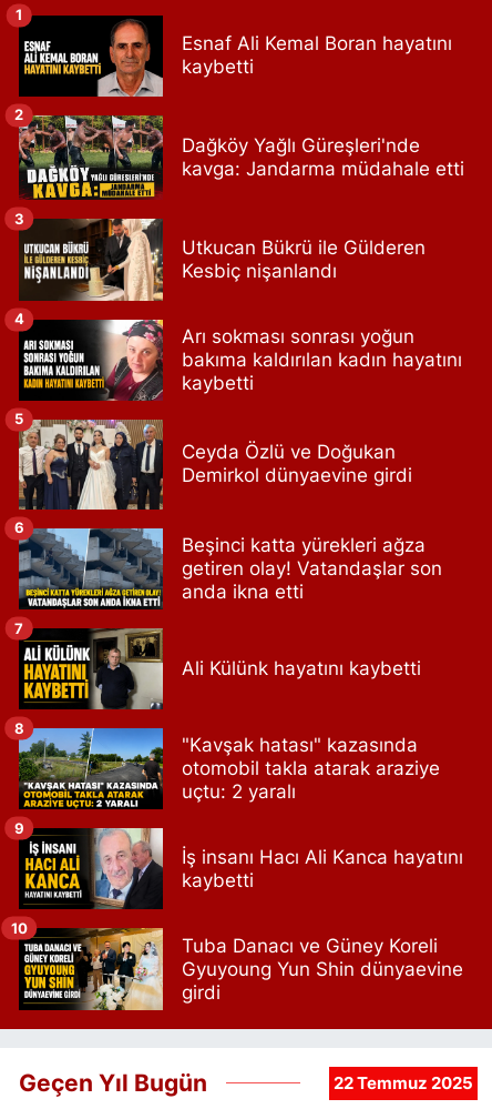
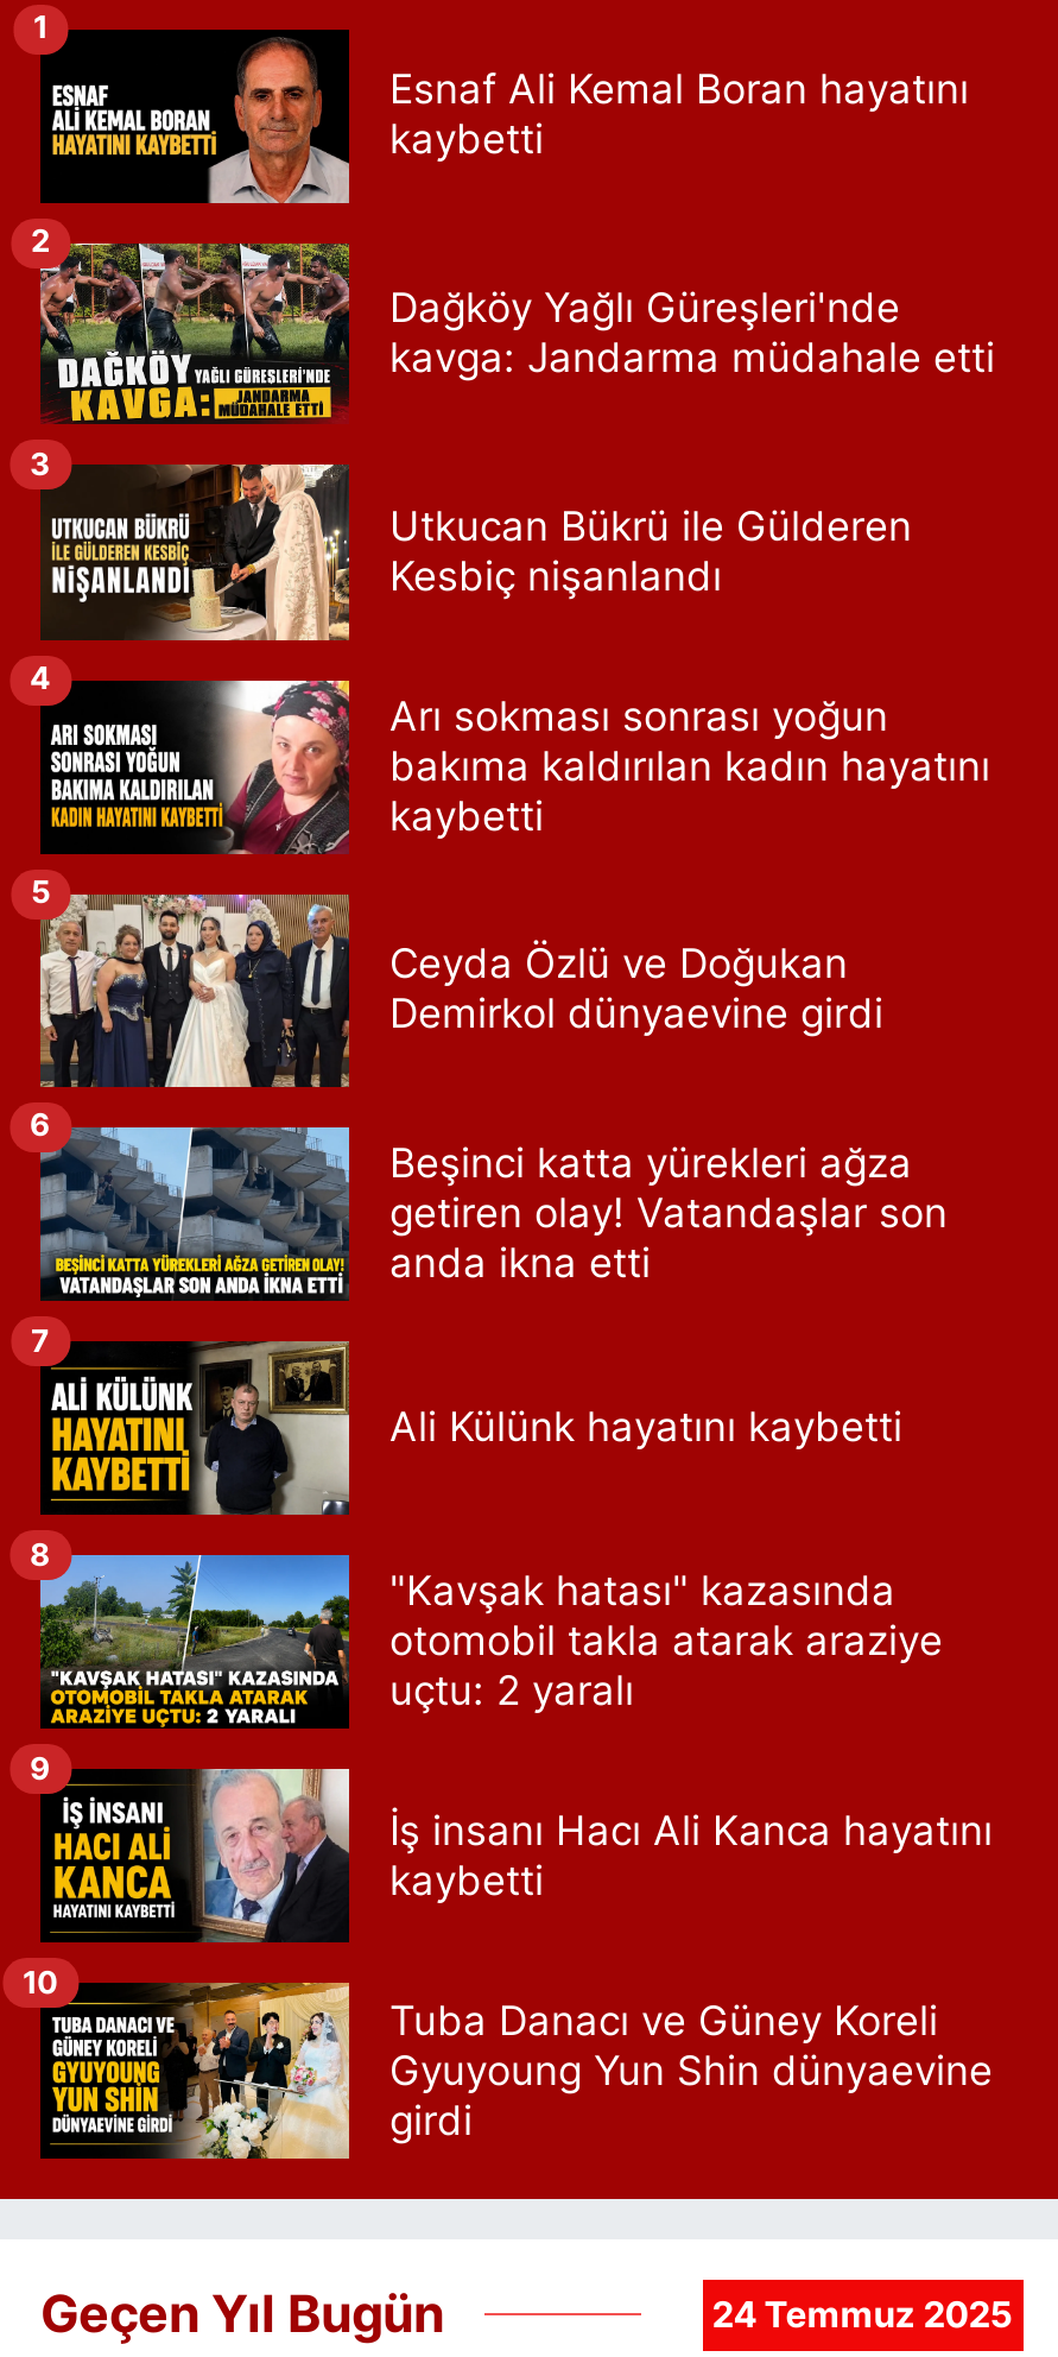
[333,1073,473,1093] 22 Temmuz 2025 -> [712,2294,1014,2336] 24 Temmuz 2025

